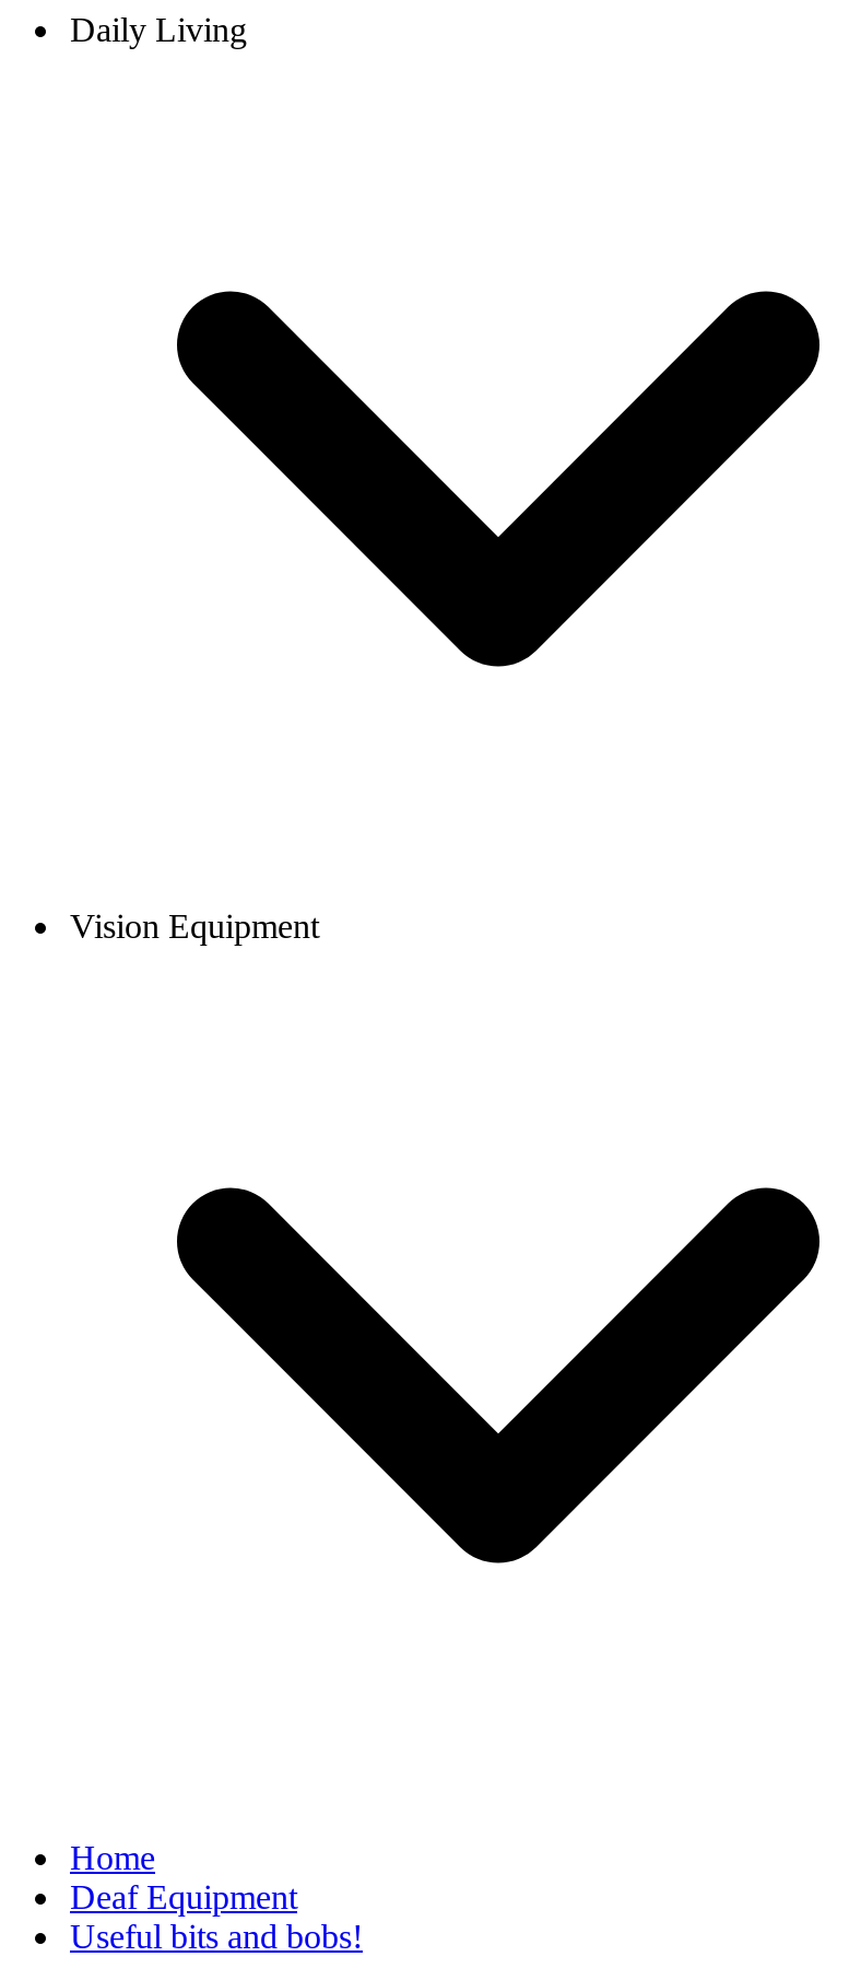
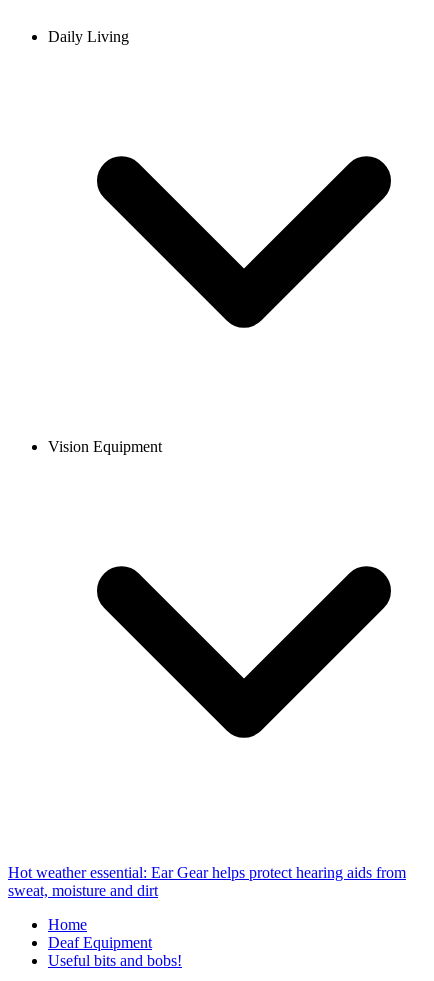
none -> [8,864,406,899] Hot weather essential: Ear Gear helps protect hearing aids from | sweat, moisture and dirt

